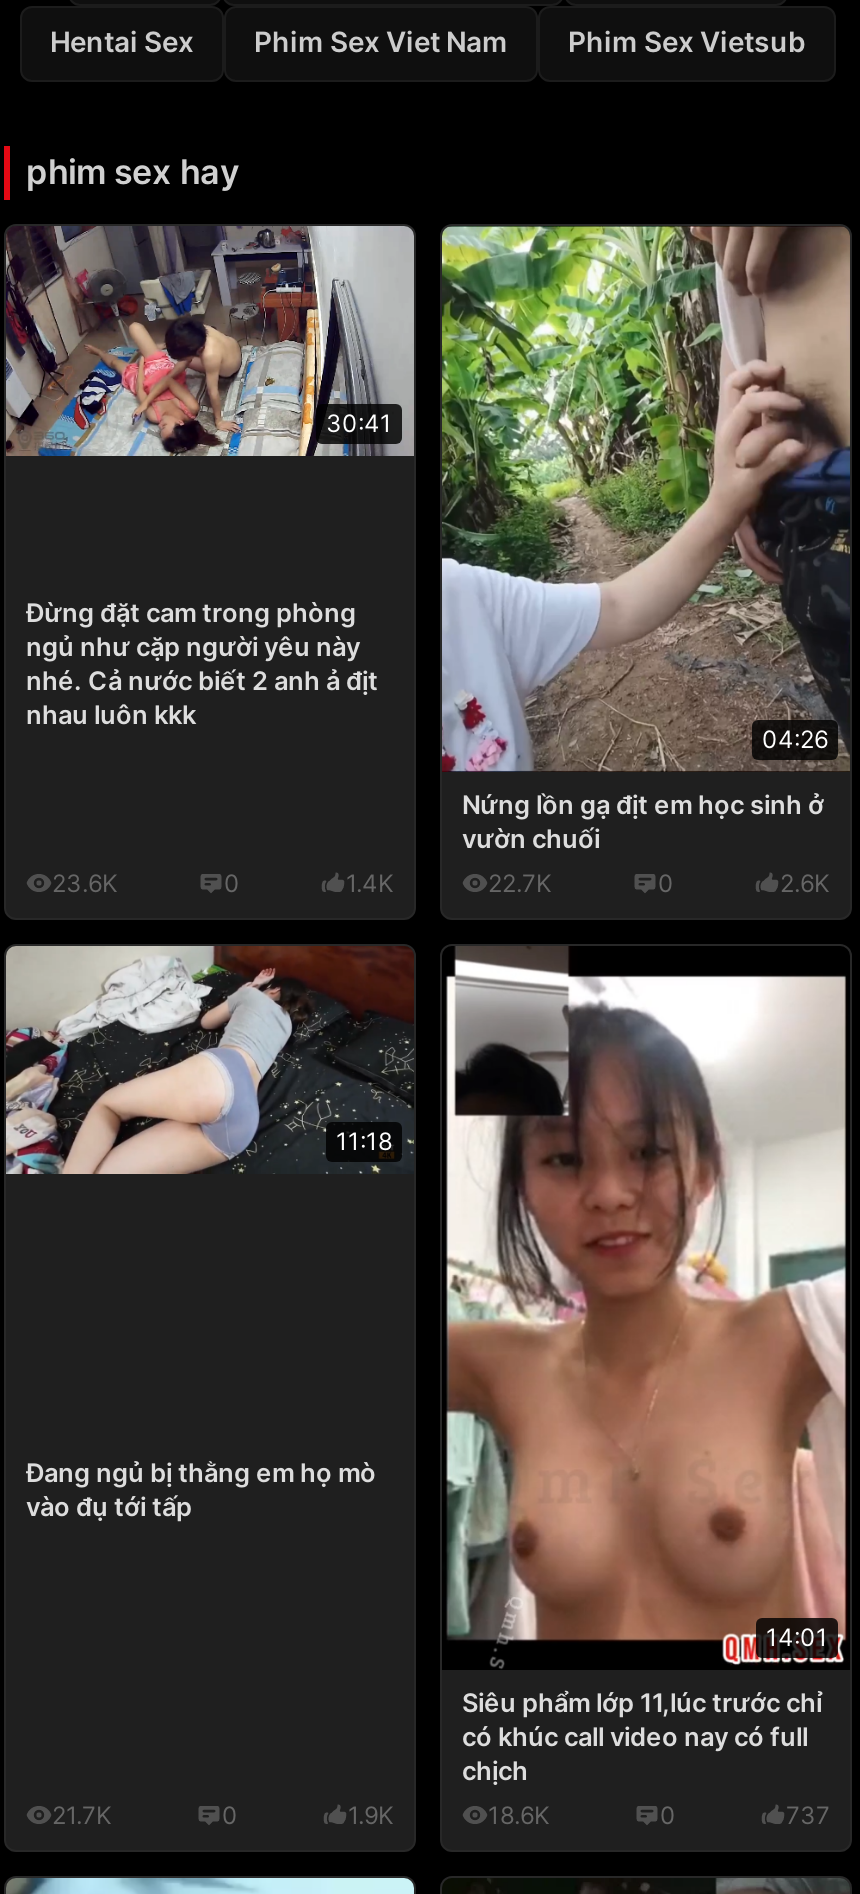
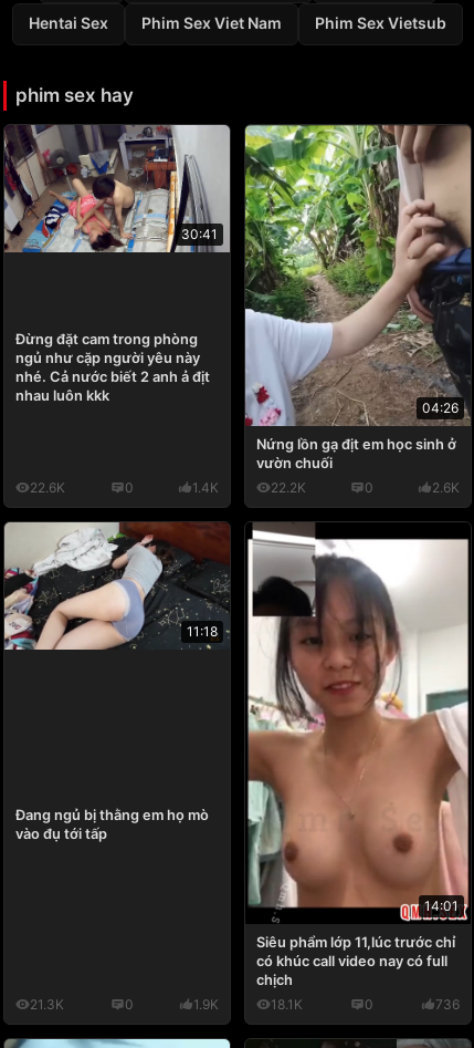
[52,867,118,897] 23.6K -> [30,480,65,496] 22.6K
[488,867,552,897] 22.7K -> [271,480,306,496] 22.2K
[52,1801,112,1831] 21.7K -> [30,996,64,1013] 21.3K
[488,1801,550,1831] 18.6K -> [271,996,303,1013] 18.1K
[786,1801,830,1831] 737 -> [435,996,460,1013] 736

